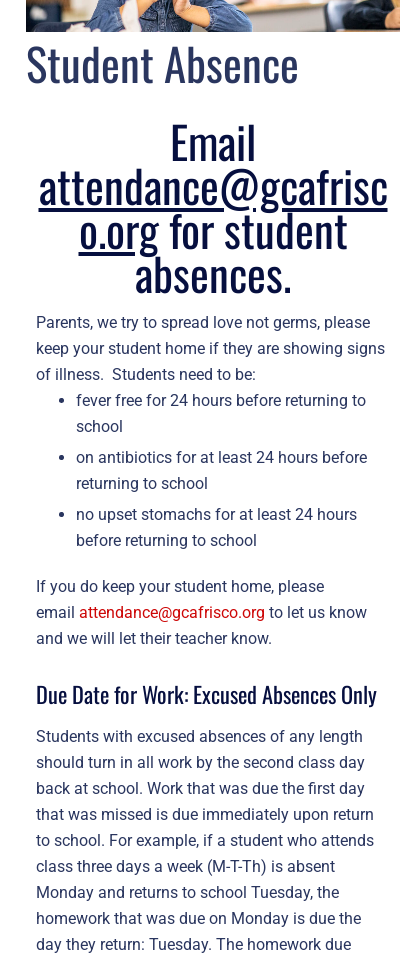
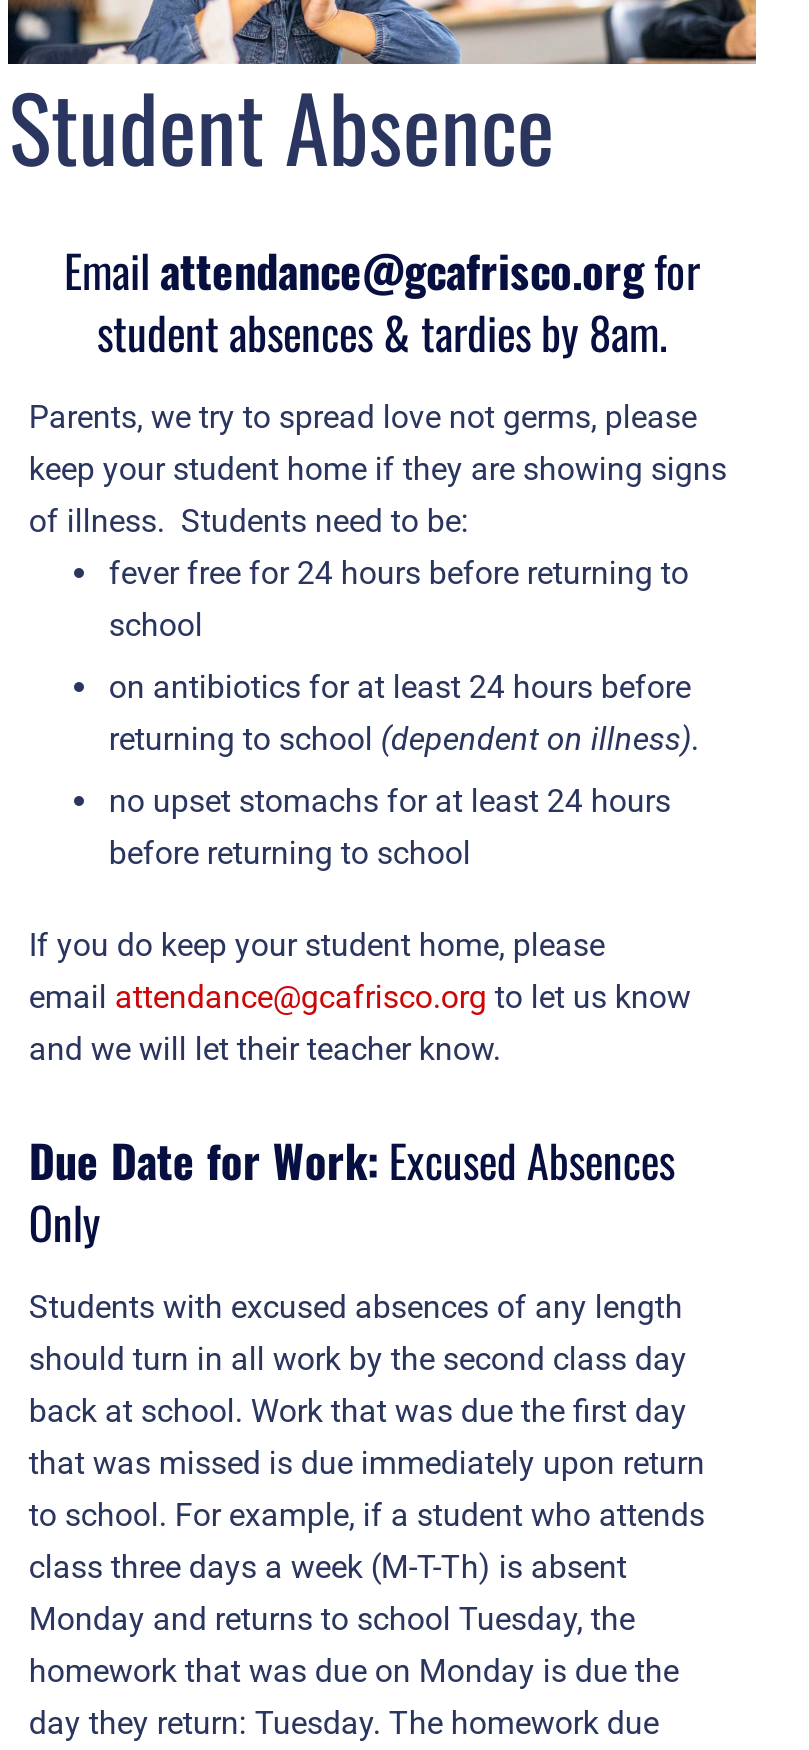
[38,108,387,306] Email | attendance@gcafrisc | o.orgfor student | absences. -> [64,235,700,363] Email attendance@gcafrisco.orgfor | student absences & tardies by 8am.
moved [36,313,385,467] -> [29,397,727,705]: Parents, we try to spread love not germs, please | keep your student home if they are showing signs | of illness. Students need to be: | fever free for 24 hours before returning to | school | on antibiotics for at least 24 hours before
[76,474,208,493] returning to school -> [109,719,699,757] returning to school (dependent on illness).
moved [36,505,367,648] -> [29,781,691,1067]: no upset stomachs for at least 24 hours | before returning to school | If you do keep your student home, please | email attendance@gcafrisco.org to let us know | and we will let their teacher know.

